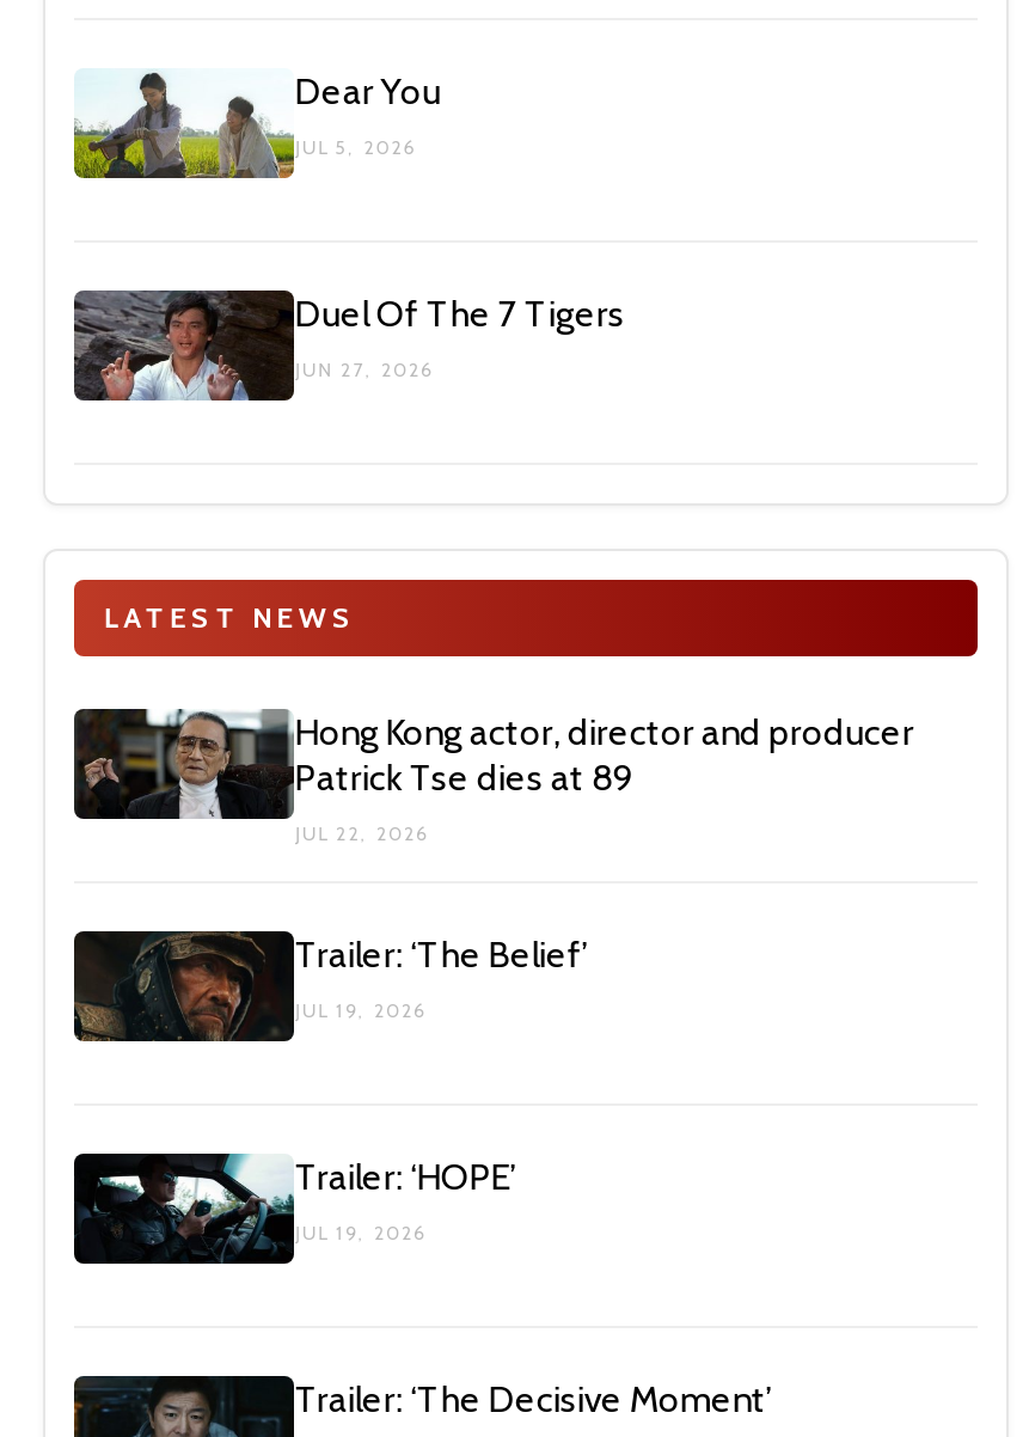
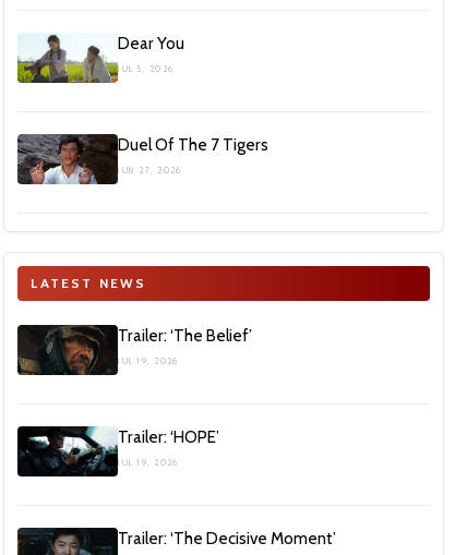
[76,708,914,846] [image] | Hong Kong actor, director and producer | Patrick Tse dies at 89 | JUL 22, 2026 -> none

